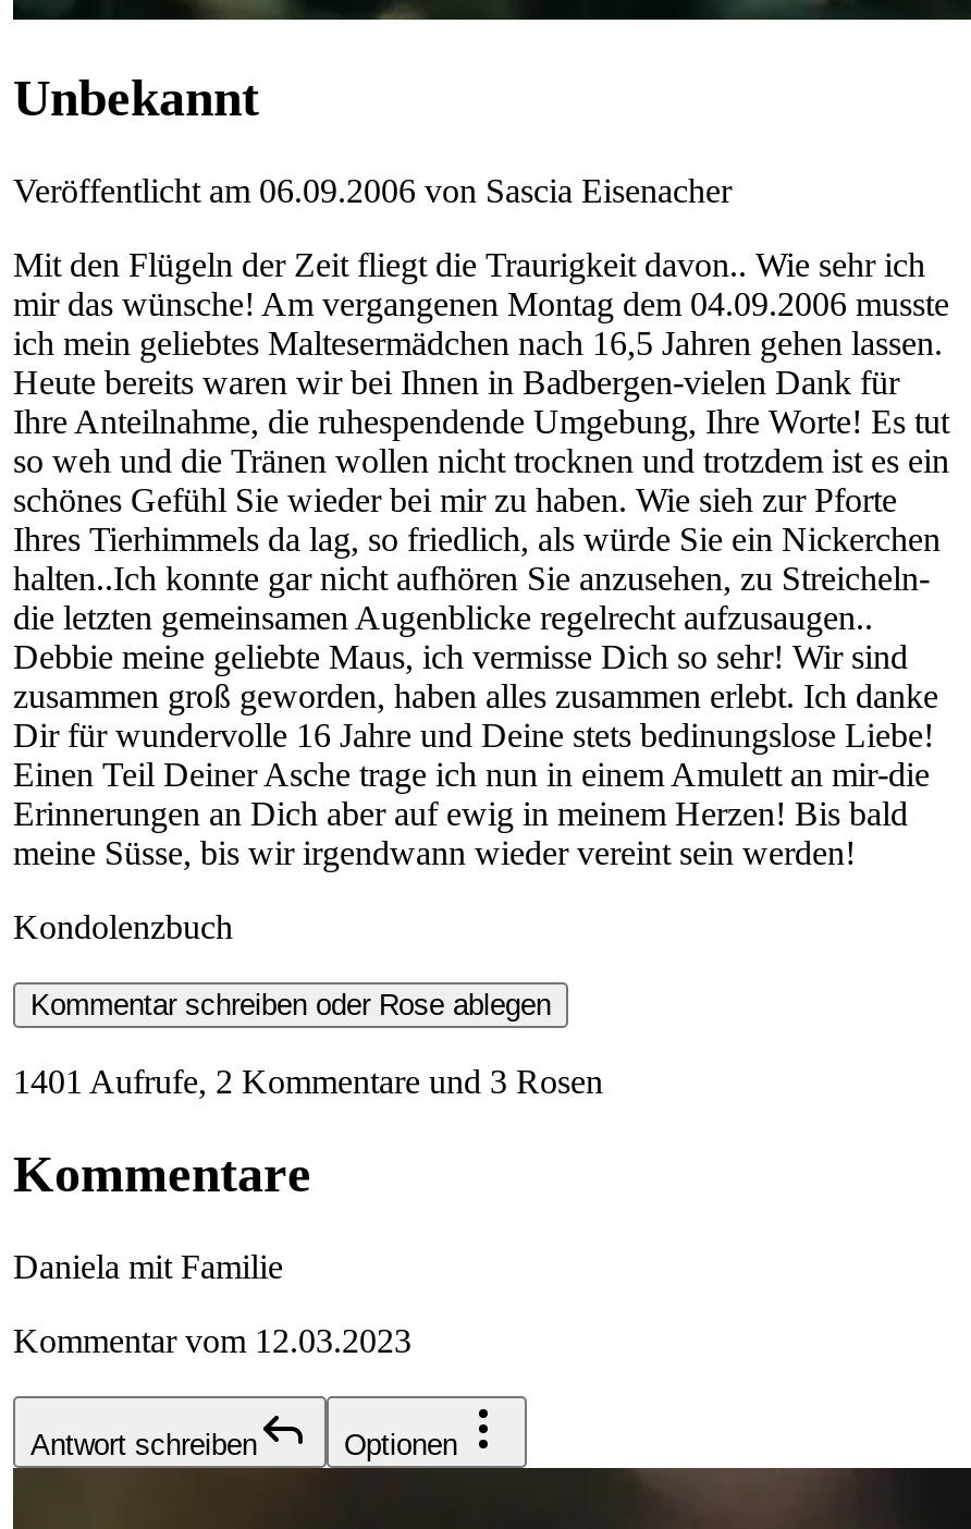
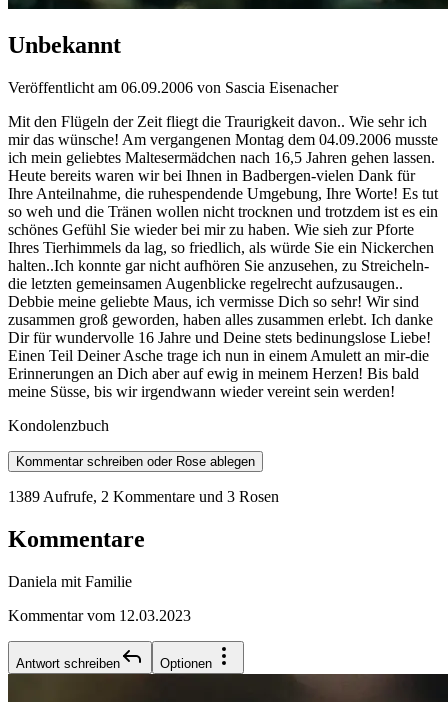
[13,1064,603,1101] 1401 Aufrufe, 2 Kommentare und 3 Rosen -> [8,488,279,505] 1389 Aufrufe, 2 Kommentare und 3 Rosen

